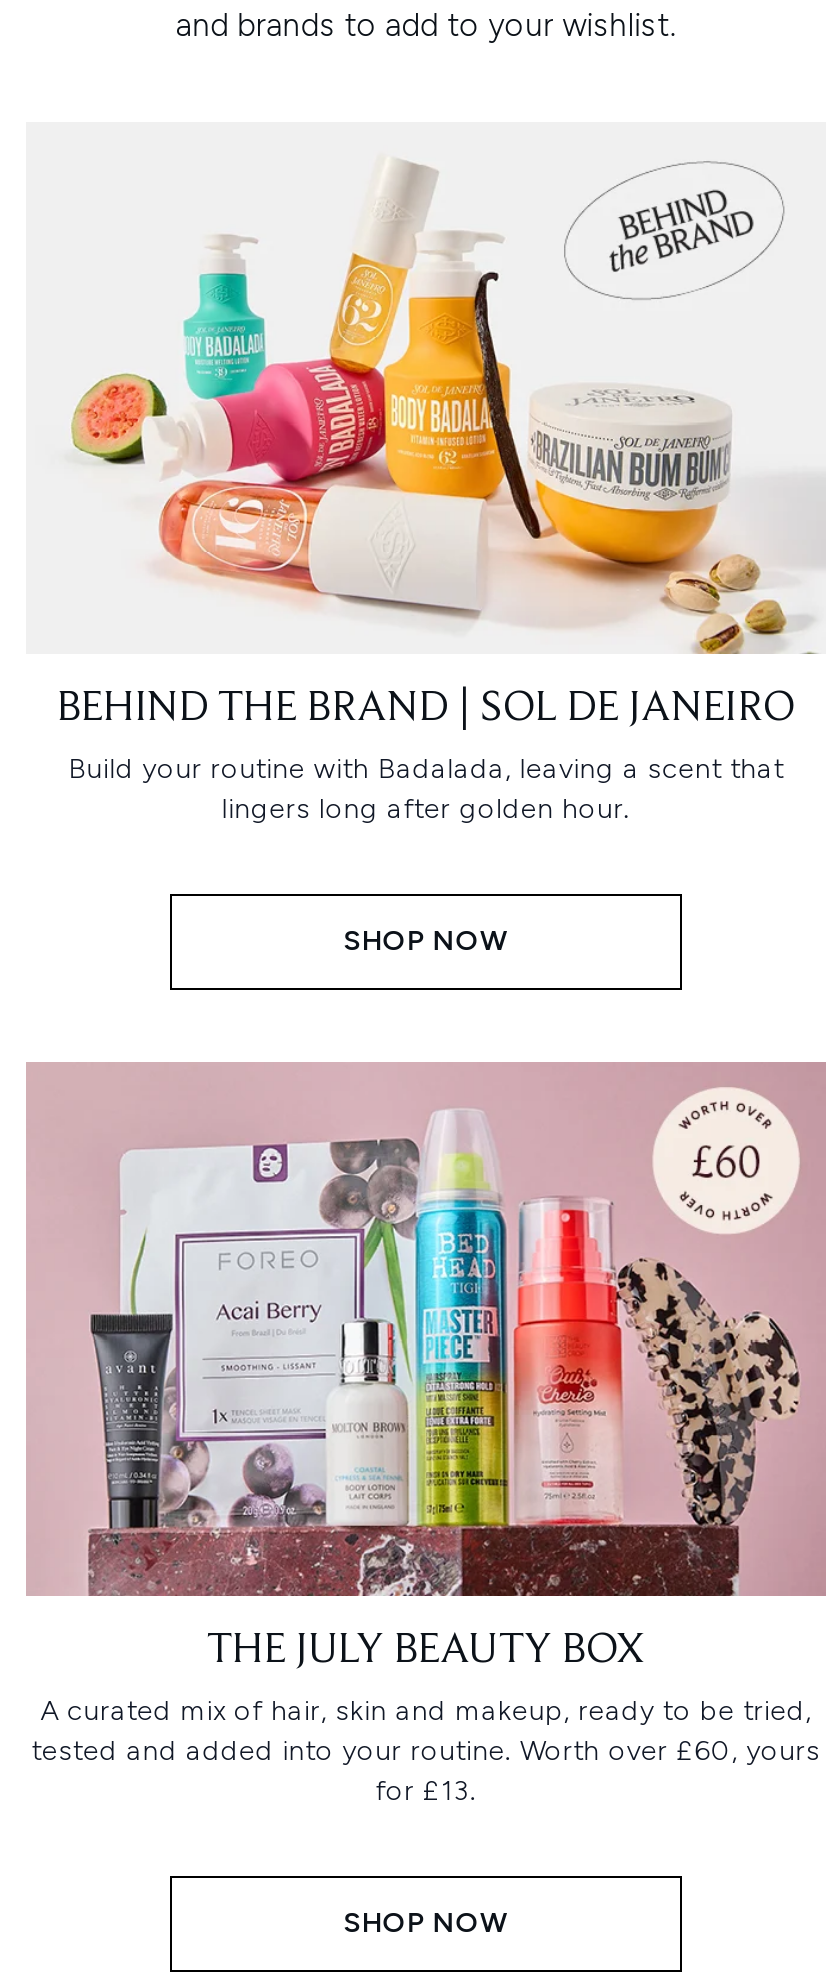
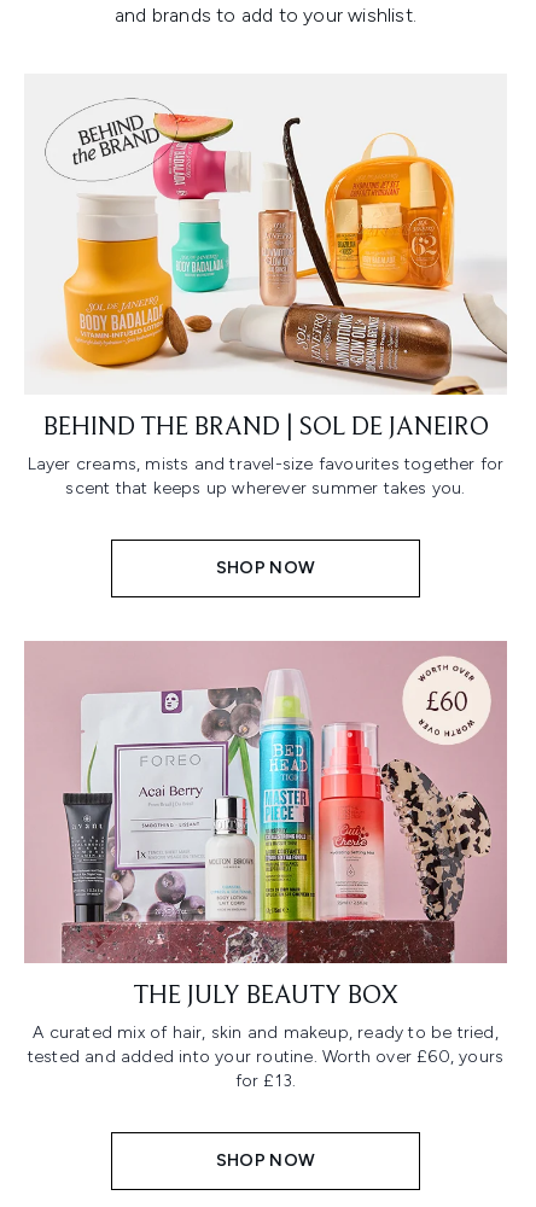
[70,160,826,656] [image] -> [45,98,508,396] [image]
[68,752,784,826] Build your routine with Badalada, leaving a scent that | lingers long after golden hour. -> [27,454,504,499] Layer creams, mists and travel-size favourites together for | scent that keeps up wherever summer takes you.

